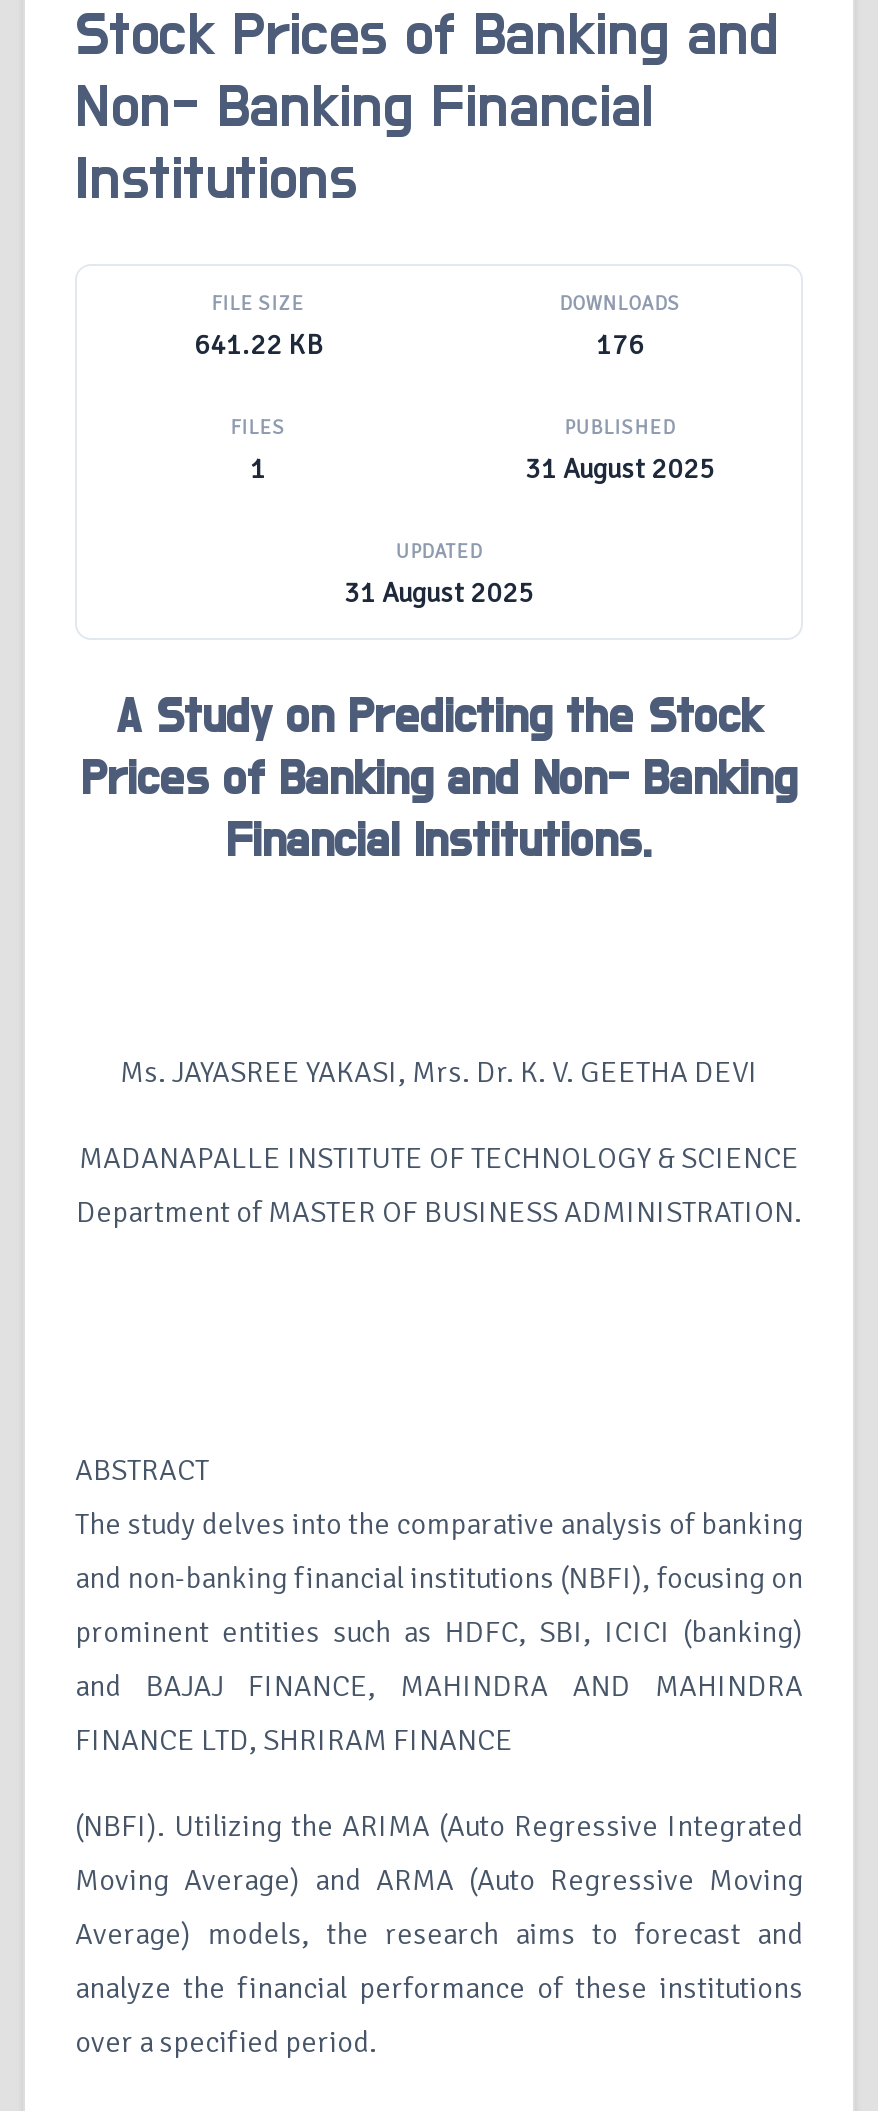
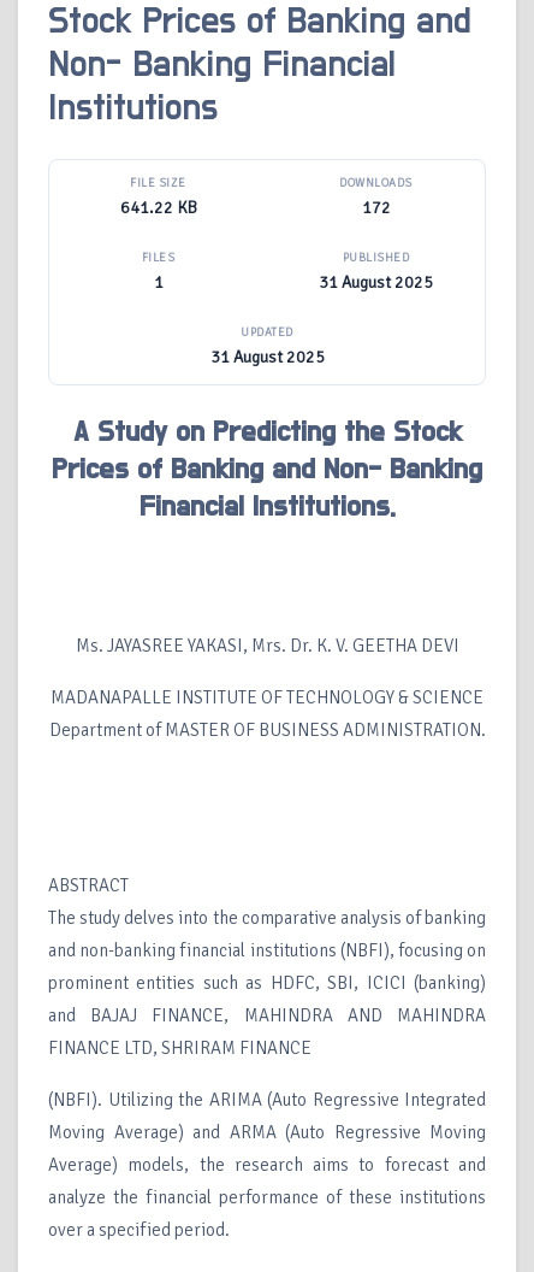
[596,328,644,362] 176 -> [361,198,390,218] 172

